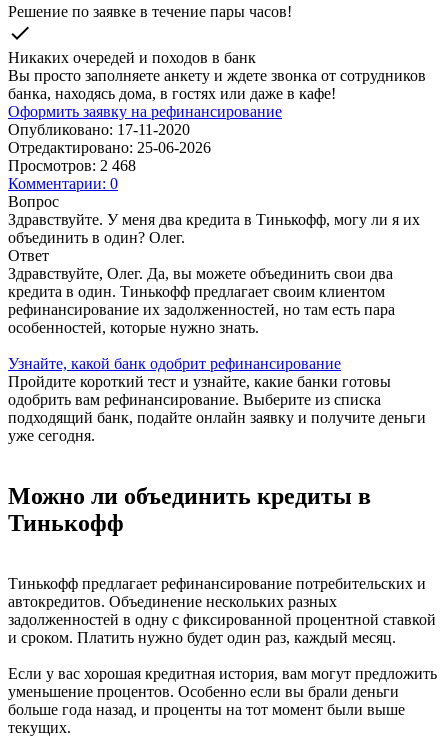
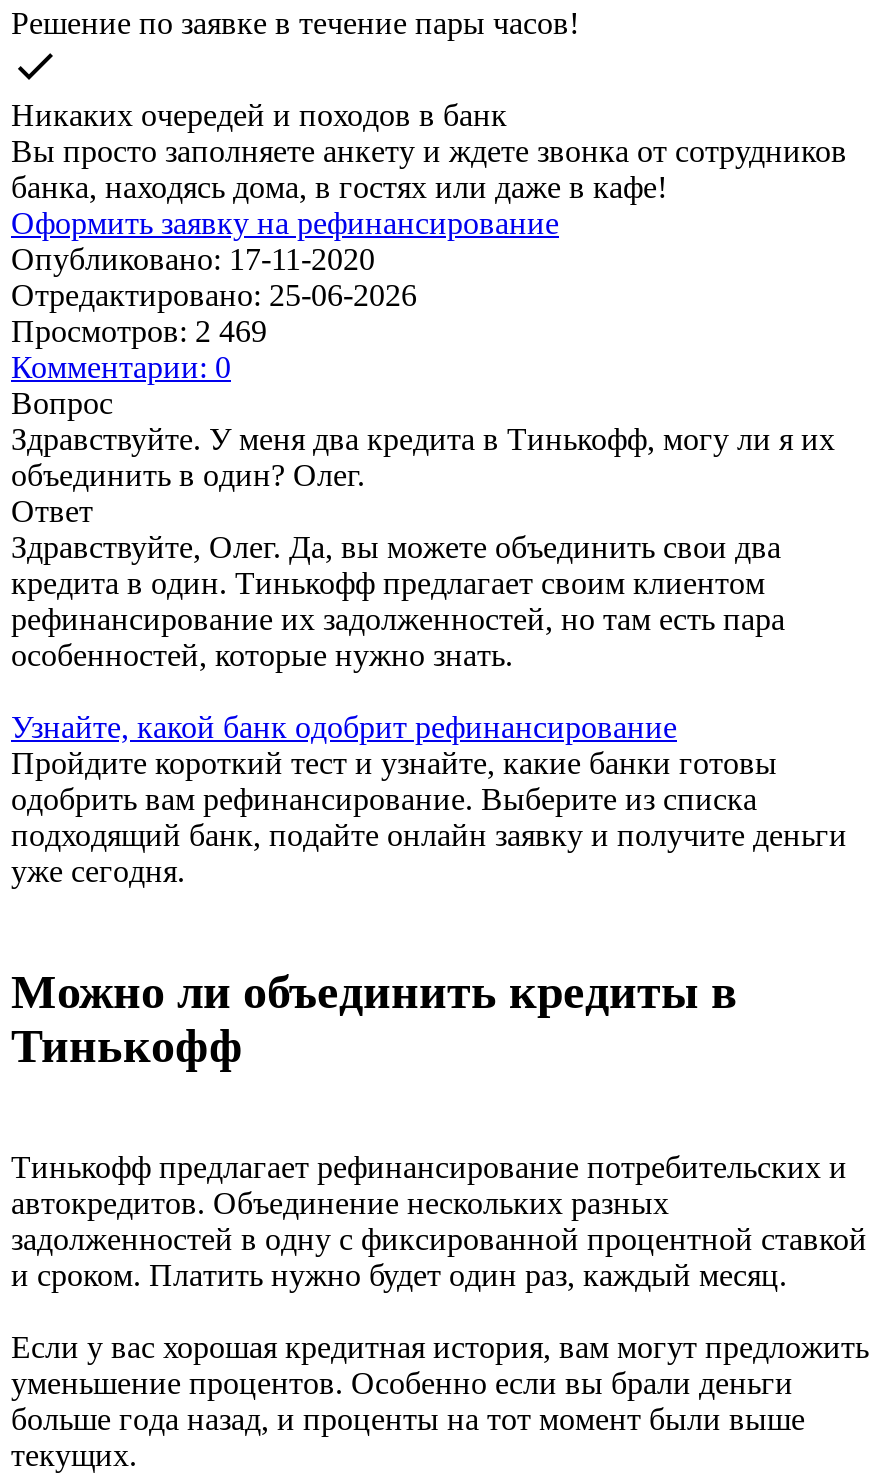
[8,157,136,174] Просмотров: 2 468 -> [11,314,267,348] Просмотров: 2 469

